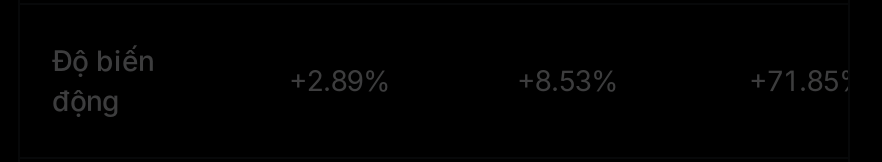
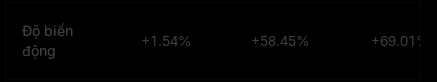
[289,64,391,98] +2.89% -> [140,32,191,49] +1.54%
[517,64,619,98] +8.53% -> [250,32,309,49] +58.45%
[749,64,867,98] +71.85% -> [370,32,429,49] +69.01%

